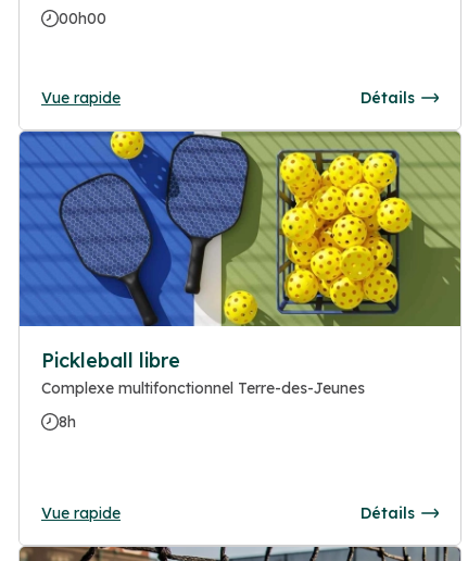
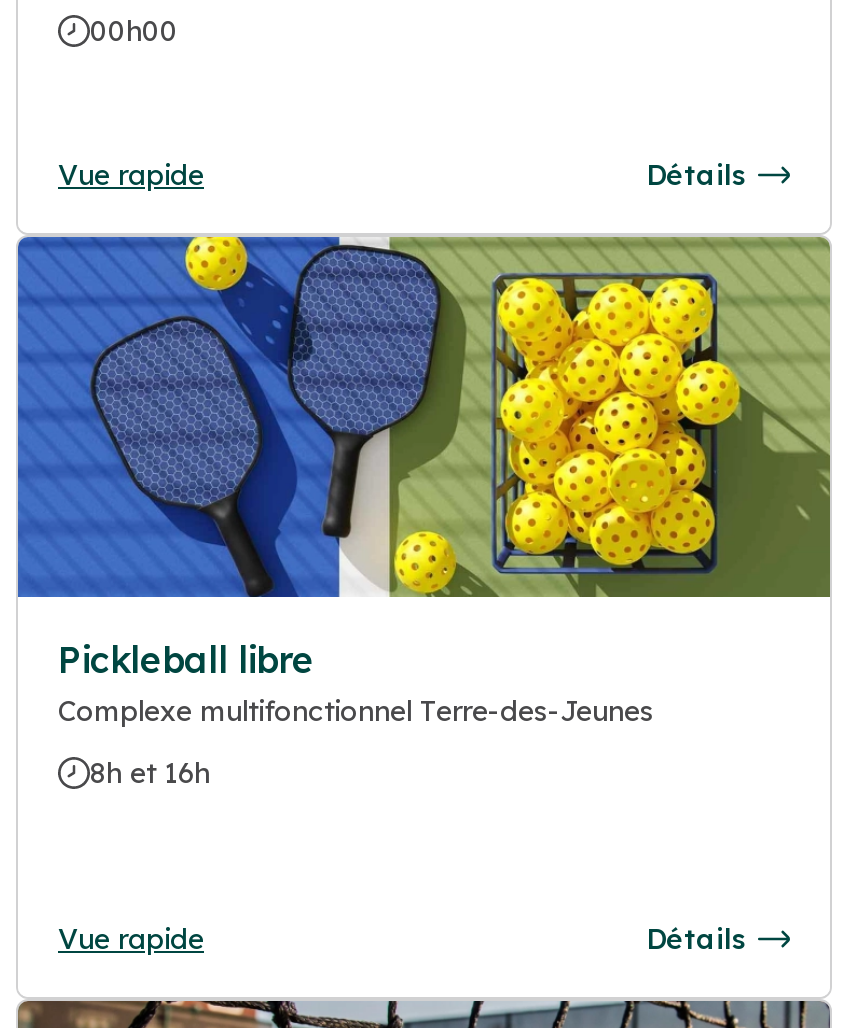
[59,412,76,432] 8h -> [90,754,210,790] 8h et 16h

